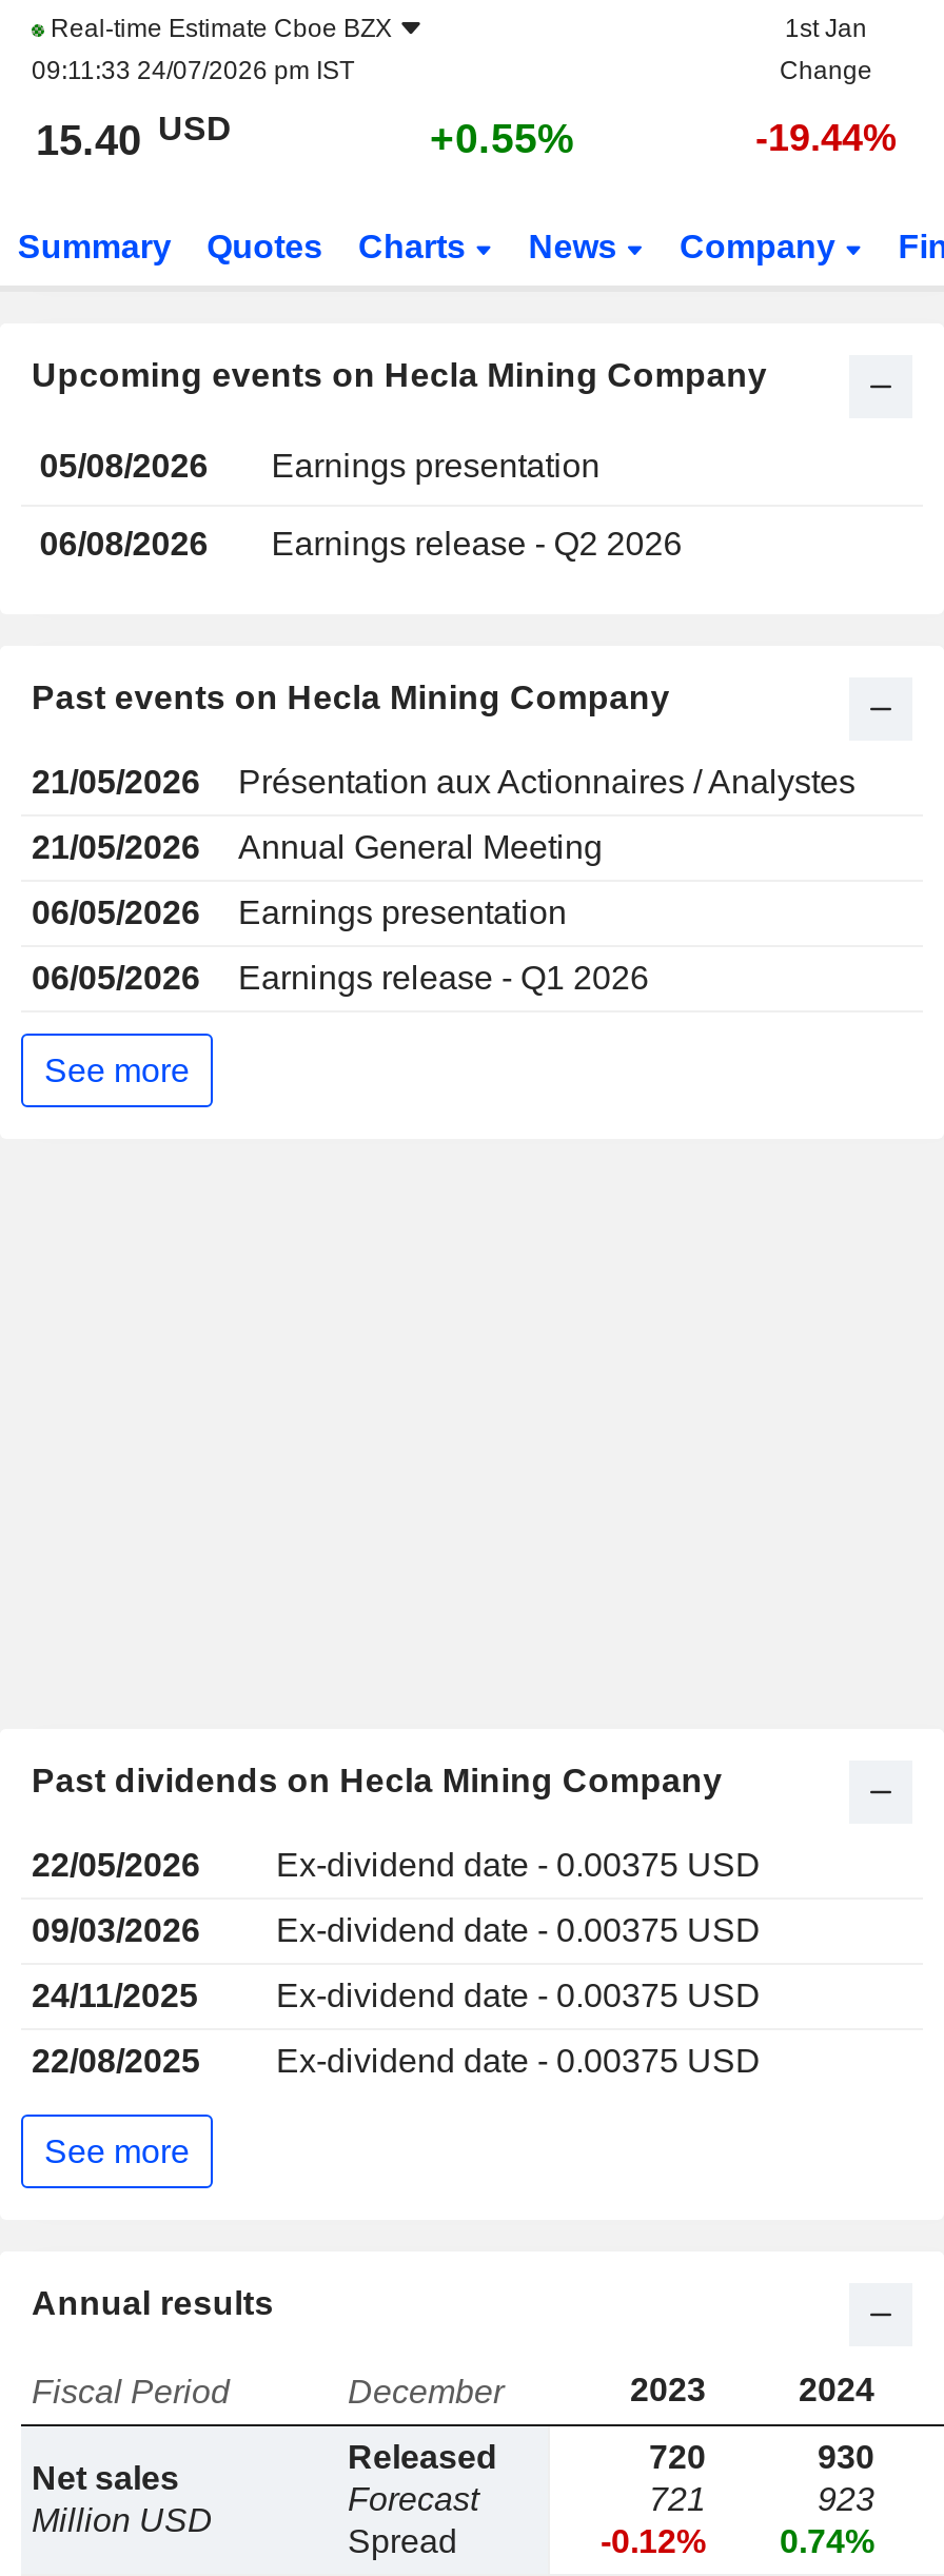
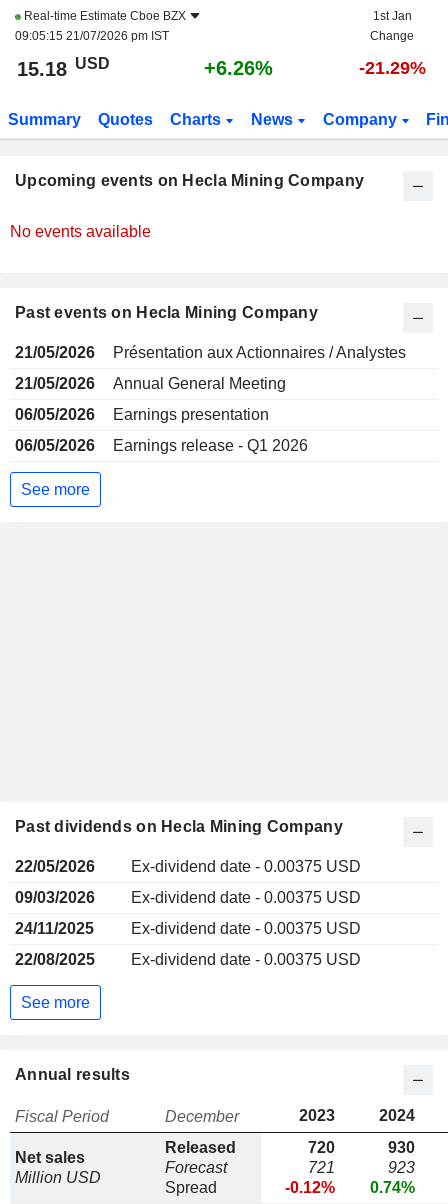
[32,56,354,85] 09:11:33 24/07/2026 pm IST -> [15,29,169,43] 09:05:15 21/07/2026 pm IST
[36,110,232,163] 15.40 USD -> [17,54,110,80] 15.18 USD
[430,115,575,161] +0.55% -> [204,57,273,79] +6.26%
[755,117,897,159] -19.44% -> [358,58,425,78] -21.29%
[40,448,682,562] 05/08/2026 | Earnings presentation | 06/08/2026 | Earnings release - Q2 2026 -> [10,223,151,240] No events available

